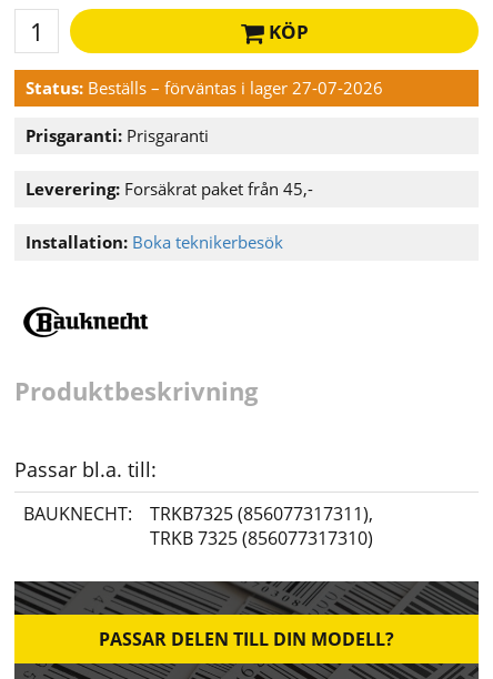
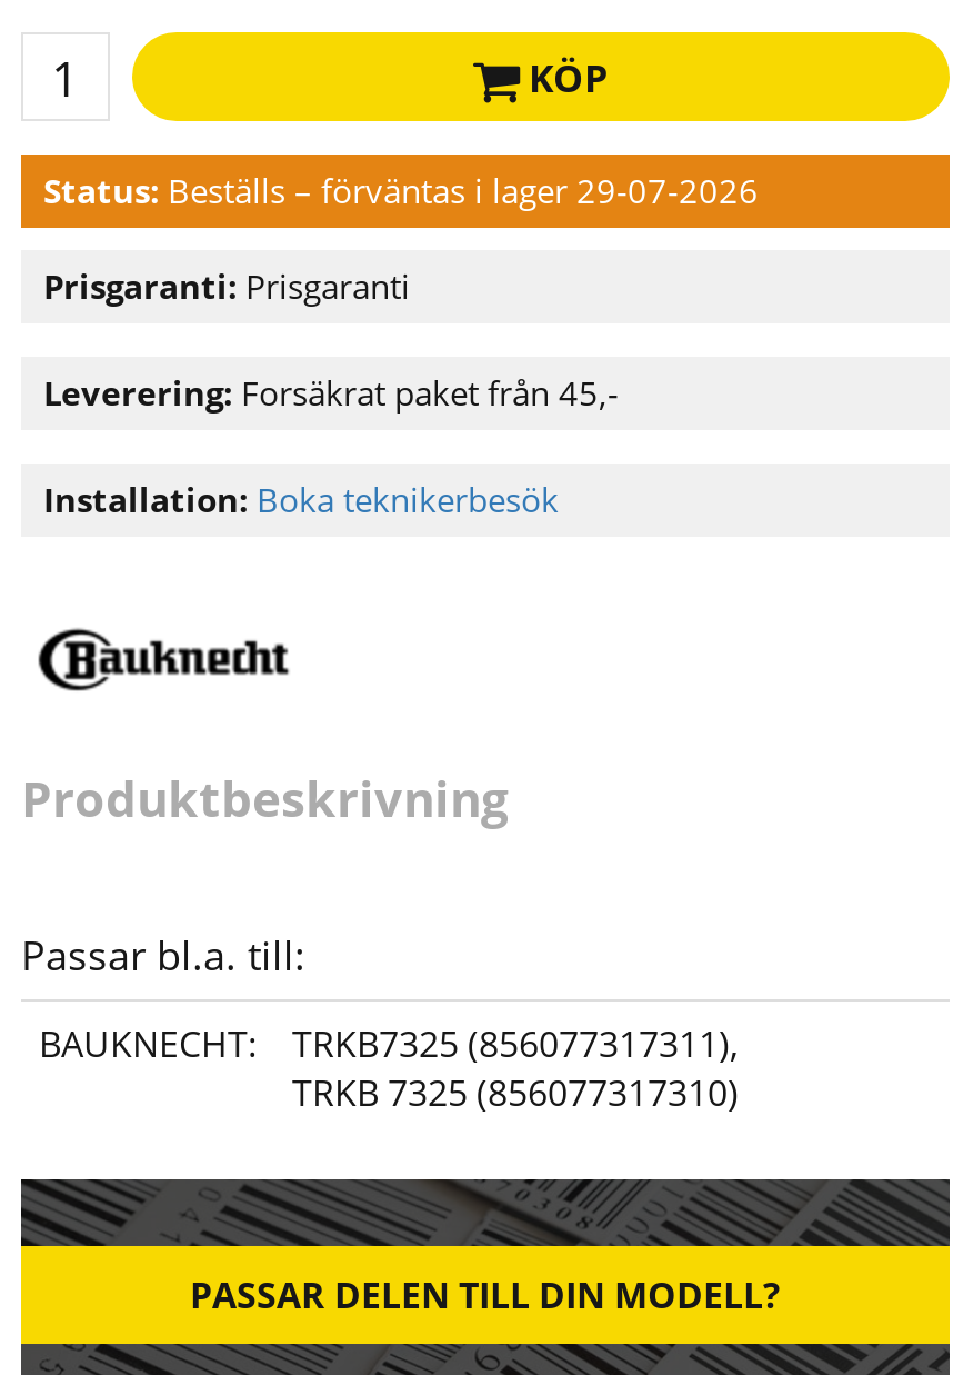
[26,77,383,99] Status: Beställs – förväntas i lager 27-07-2026 -> [43,169,759,213] Status: Beställs – förväntas i lager 29-07-2026

